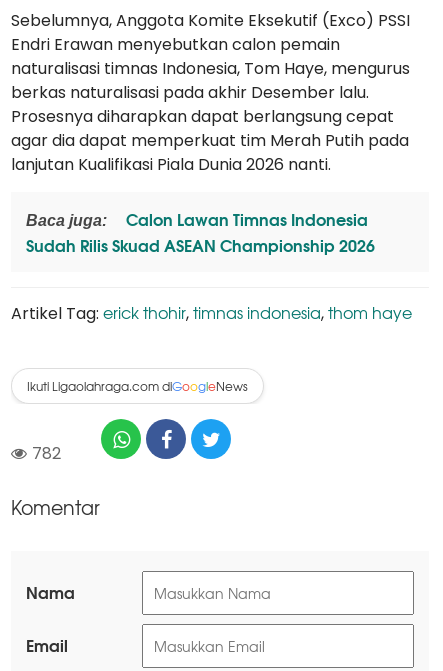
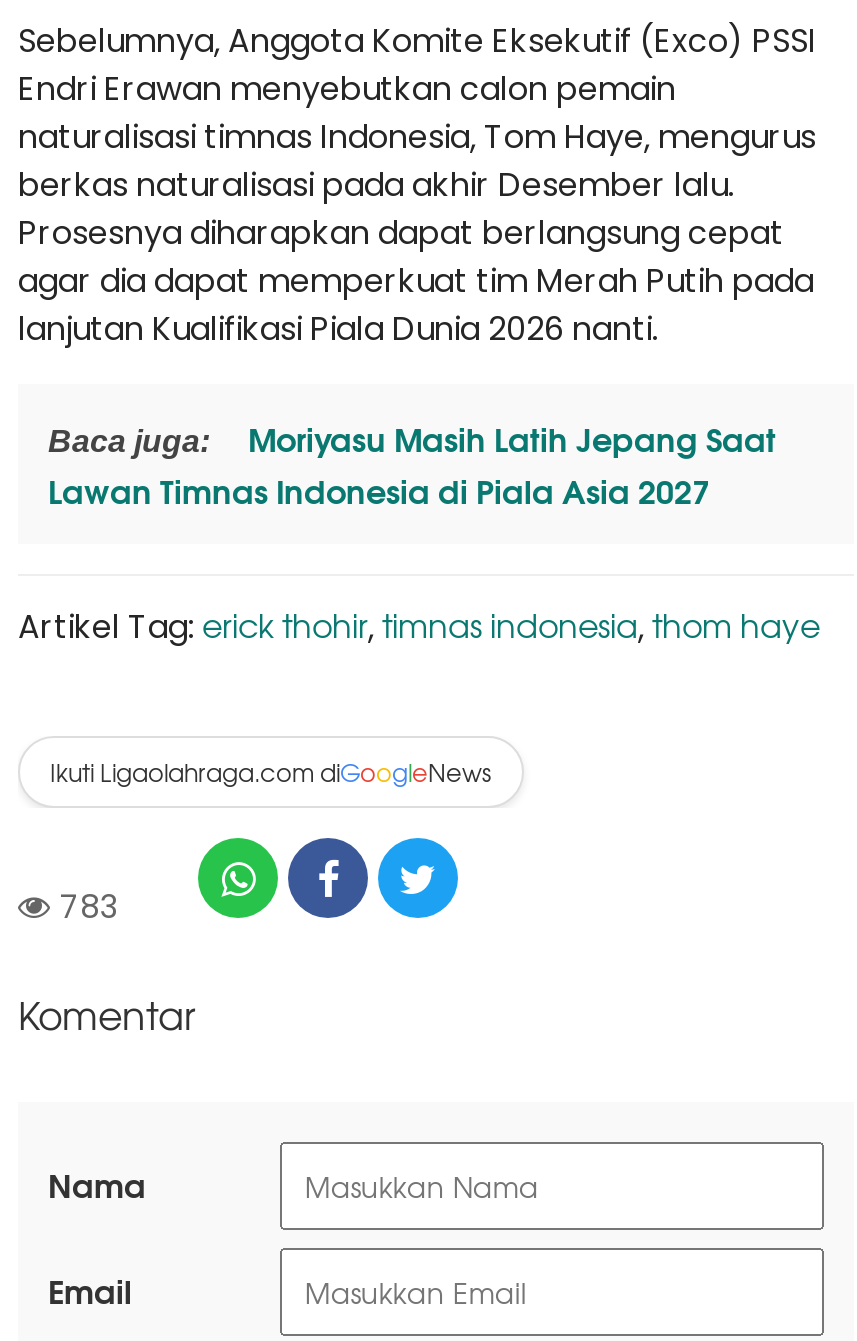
[26,206,375,257] Calon Lawan Timnas Indonesia | Sudah Rilis Skuad ASEAN Championship 2026 -> [48,412,776,514] Moriyasu Masih Latih Jepang Saat | Lawan Timnas Indonesia di Piala Asia 2027
[32,445,61,461] 782 -> [60,890,118,922] 783

